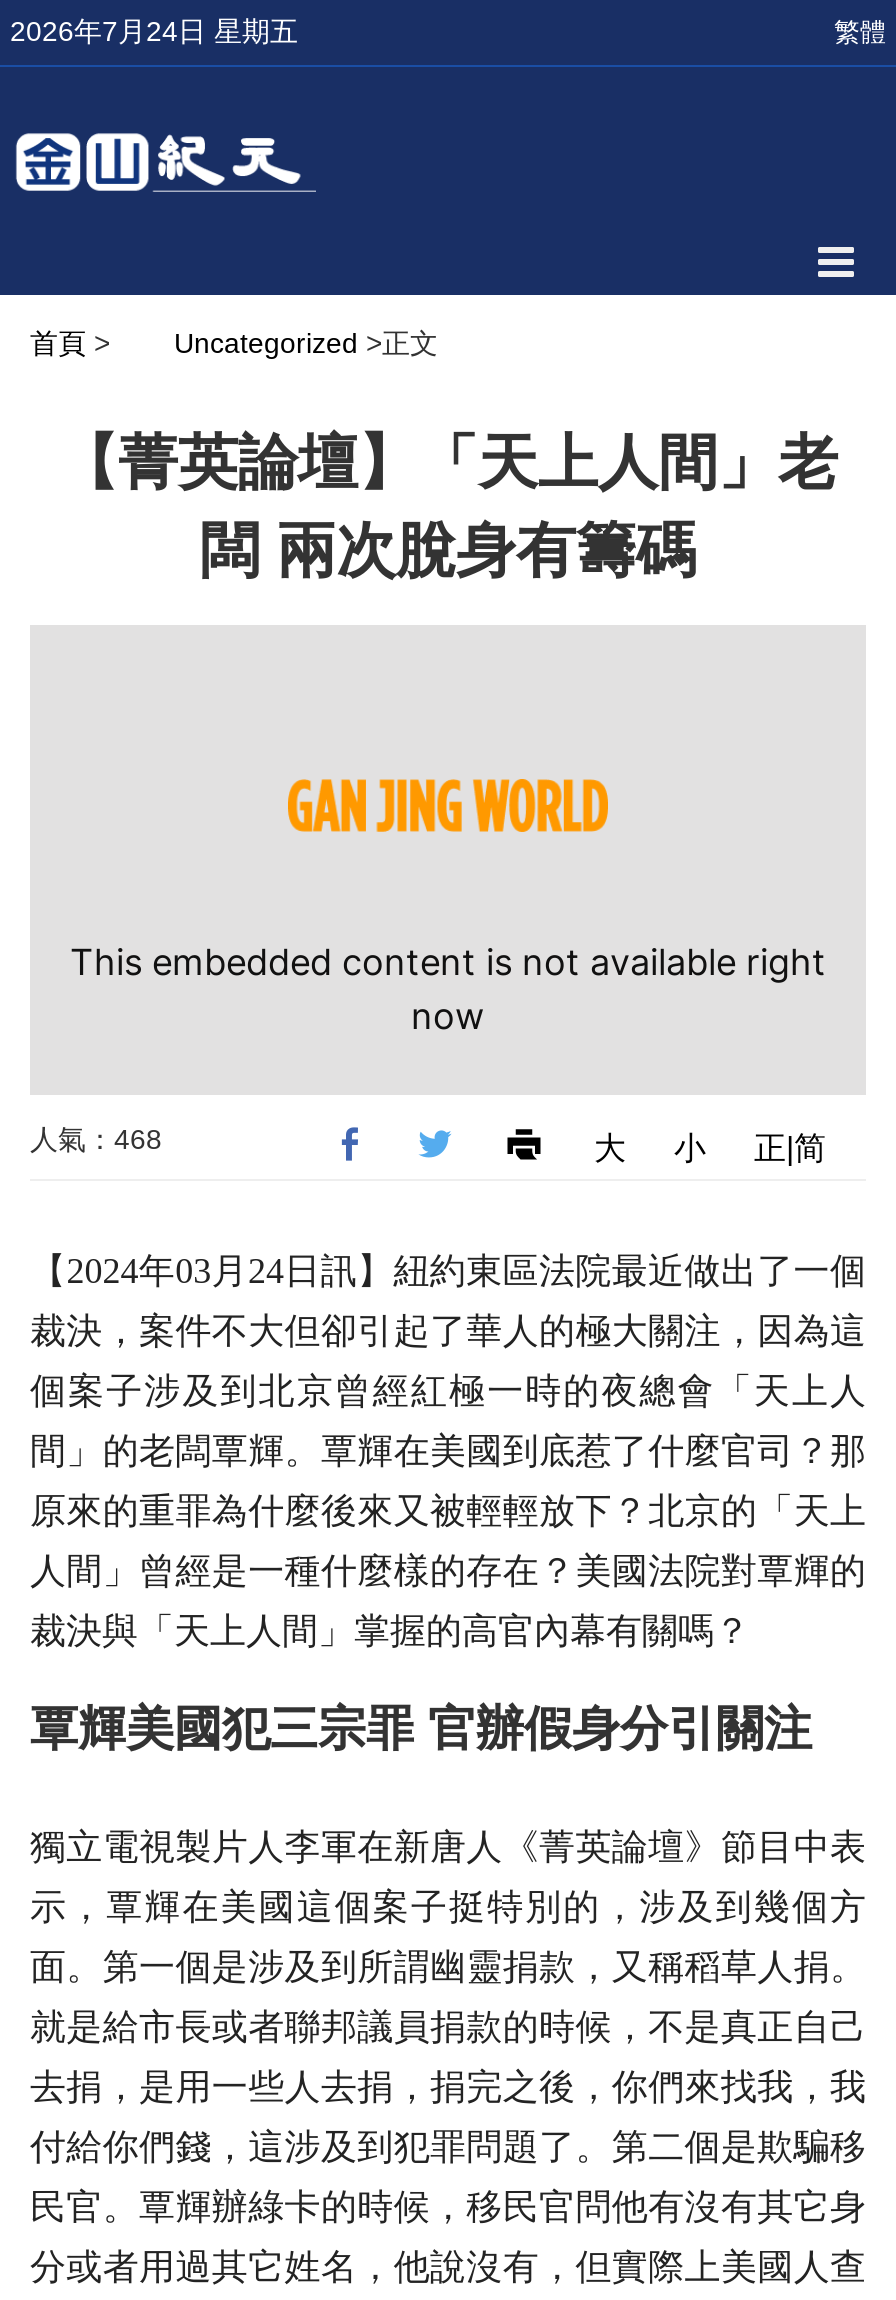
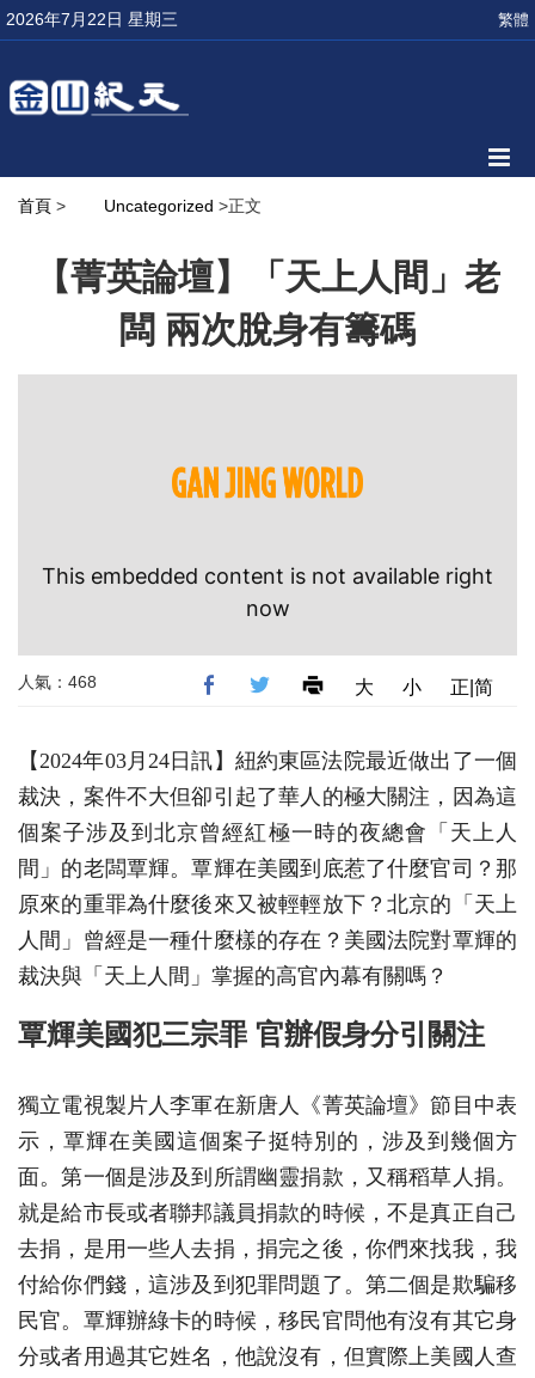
[10,15,298,47] 2026年7月24日 星期五 -> [6,10,178,29] 2026年7月22日 星期三

